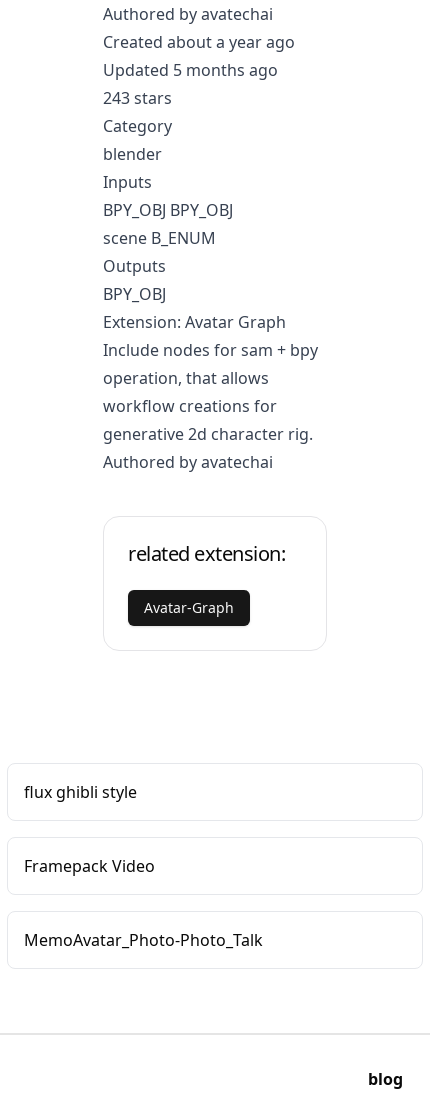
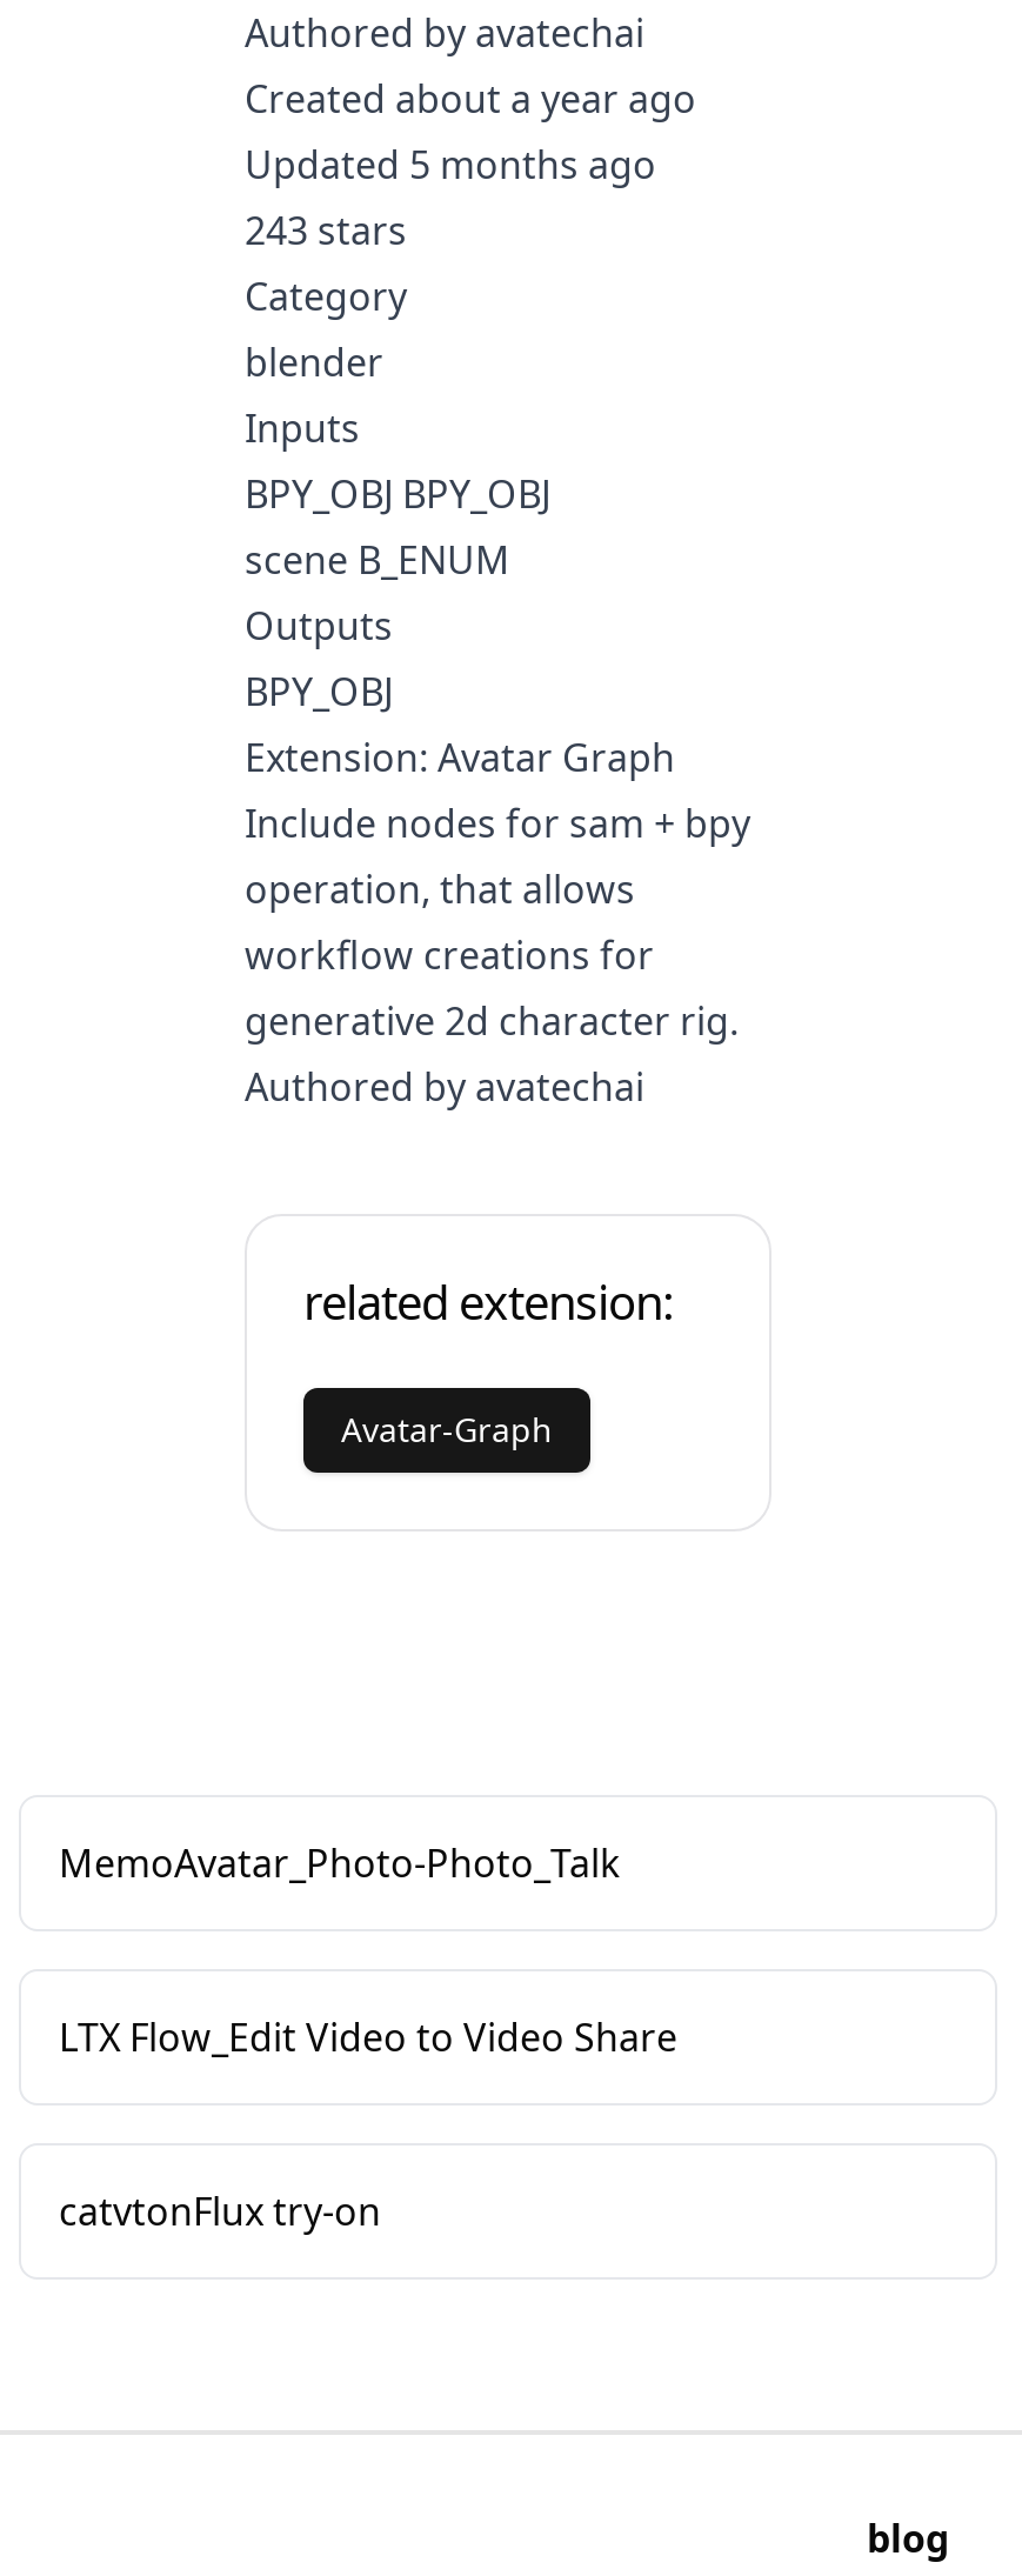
[24,781,155,877] flux ghibli style | Framepack Video -> none
moved [24,929,263,951] -> [59,1837,621,1889]: MemoAvatar_Photo-Photo_Talk
none -> [59,2011,677,2237] LTX Flow_Edit Video to Video Share | catvtonFlux try-on

